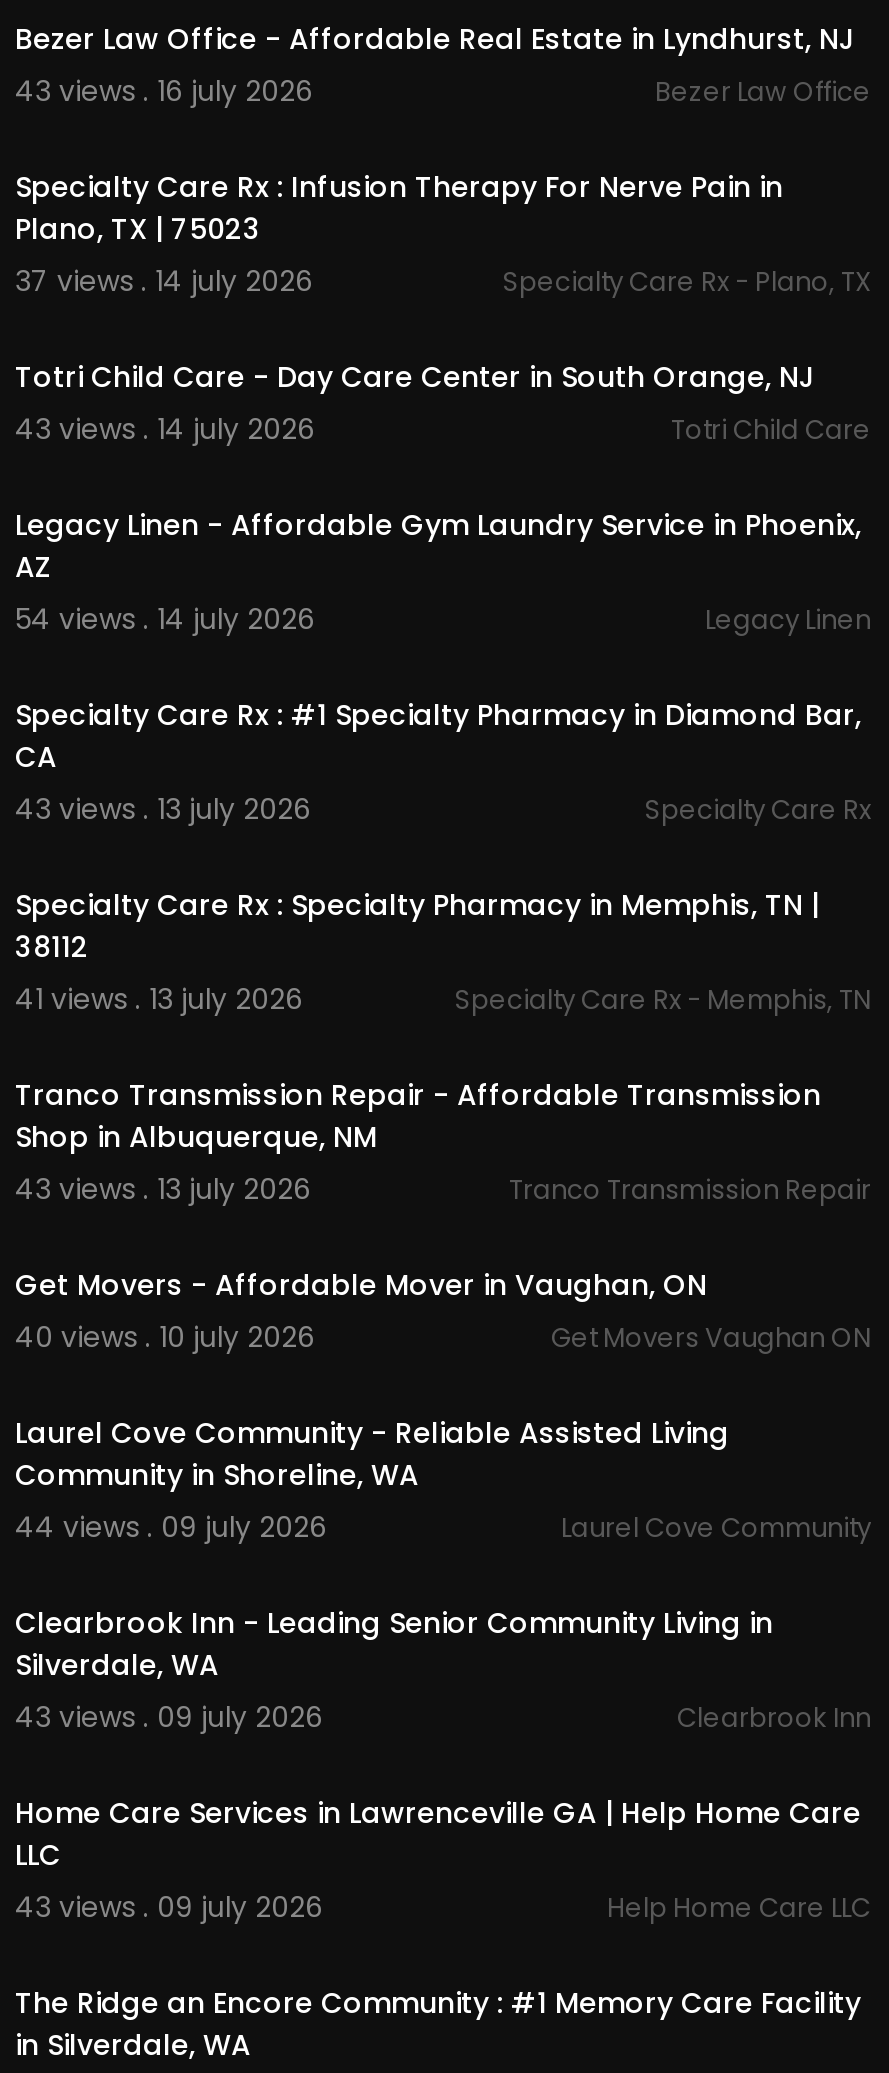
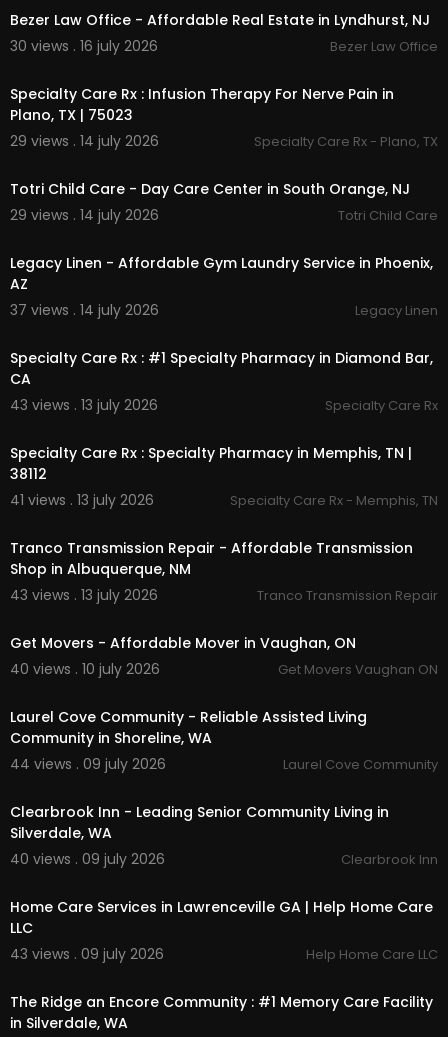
[15,71,313,111] 43 views . 16 july 2026 -> [10,36,158,56] 30 views . 16 july 2026
[15,261,313,301] 37 views . 14 july 2026 -> [10,131,159,151] 29 views . 14 july 2026
[15,409,315,449] 43 views . 14 july 2026 -> [10,205,159,225] 29 views . 14 july 2026
[15,599,315,639] 54 views . 14 july 2026 -> [10,300,159,320] 37 views . 14 july 2026
[15,1697,323,1737] 43 views . 09 july 2026 -> [10,849,165,869] 40 views . 09 july 2026

